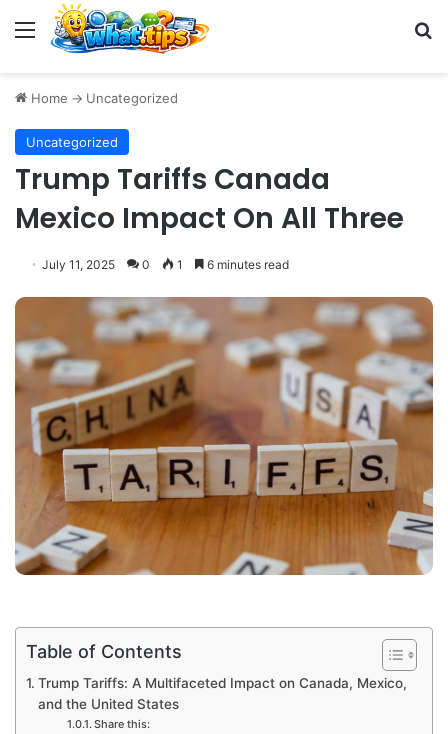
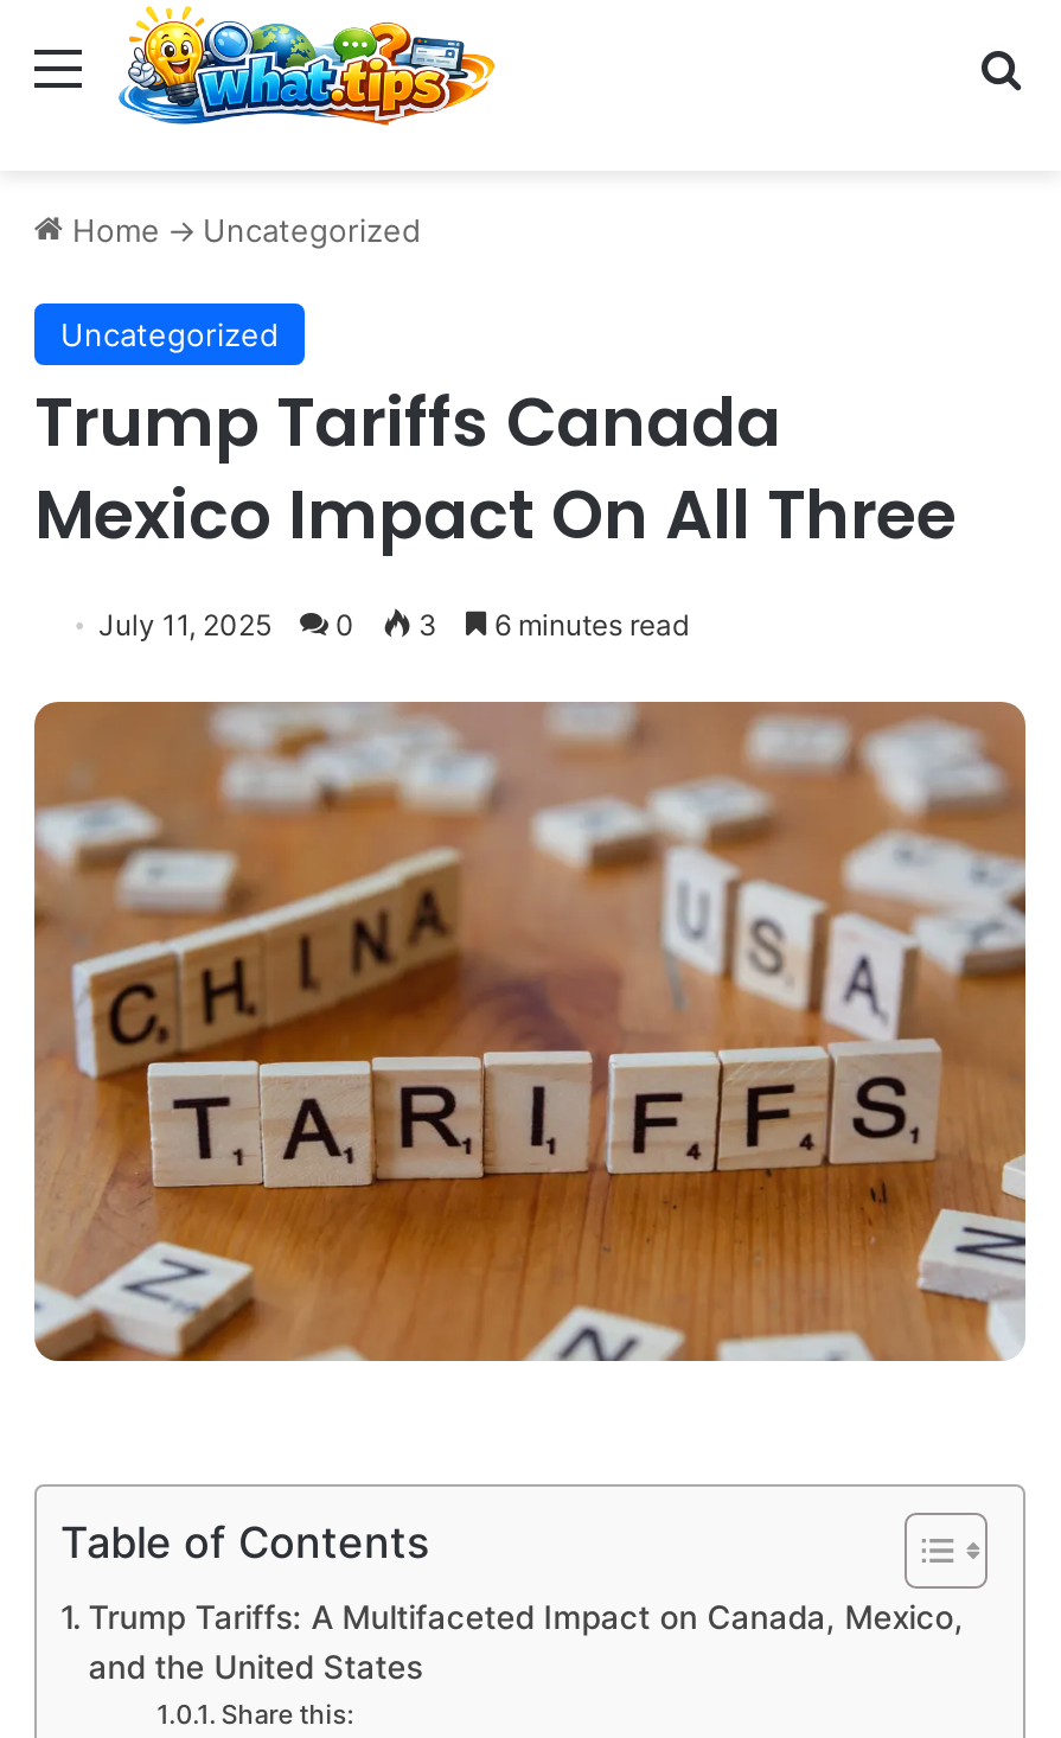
[42,257,289,272] July 11, 2025 0 1 6 minutes read -> [98,606,689,642] July 11, 2025 0 3 6 minutes read

